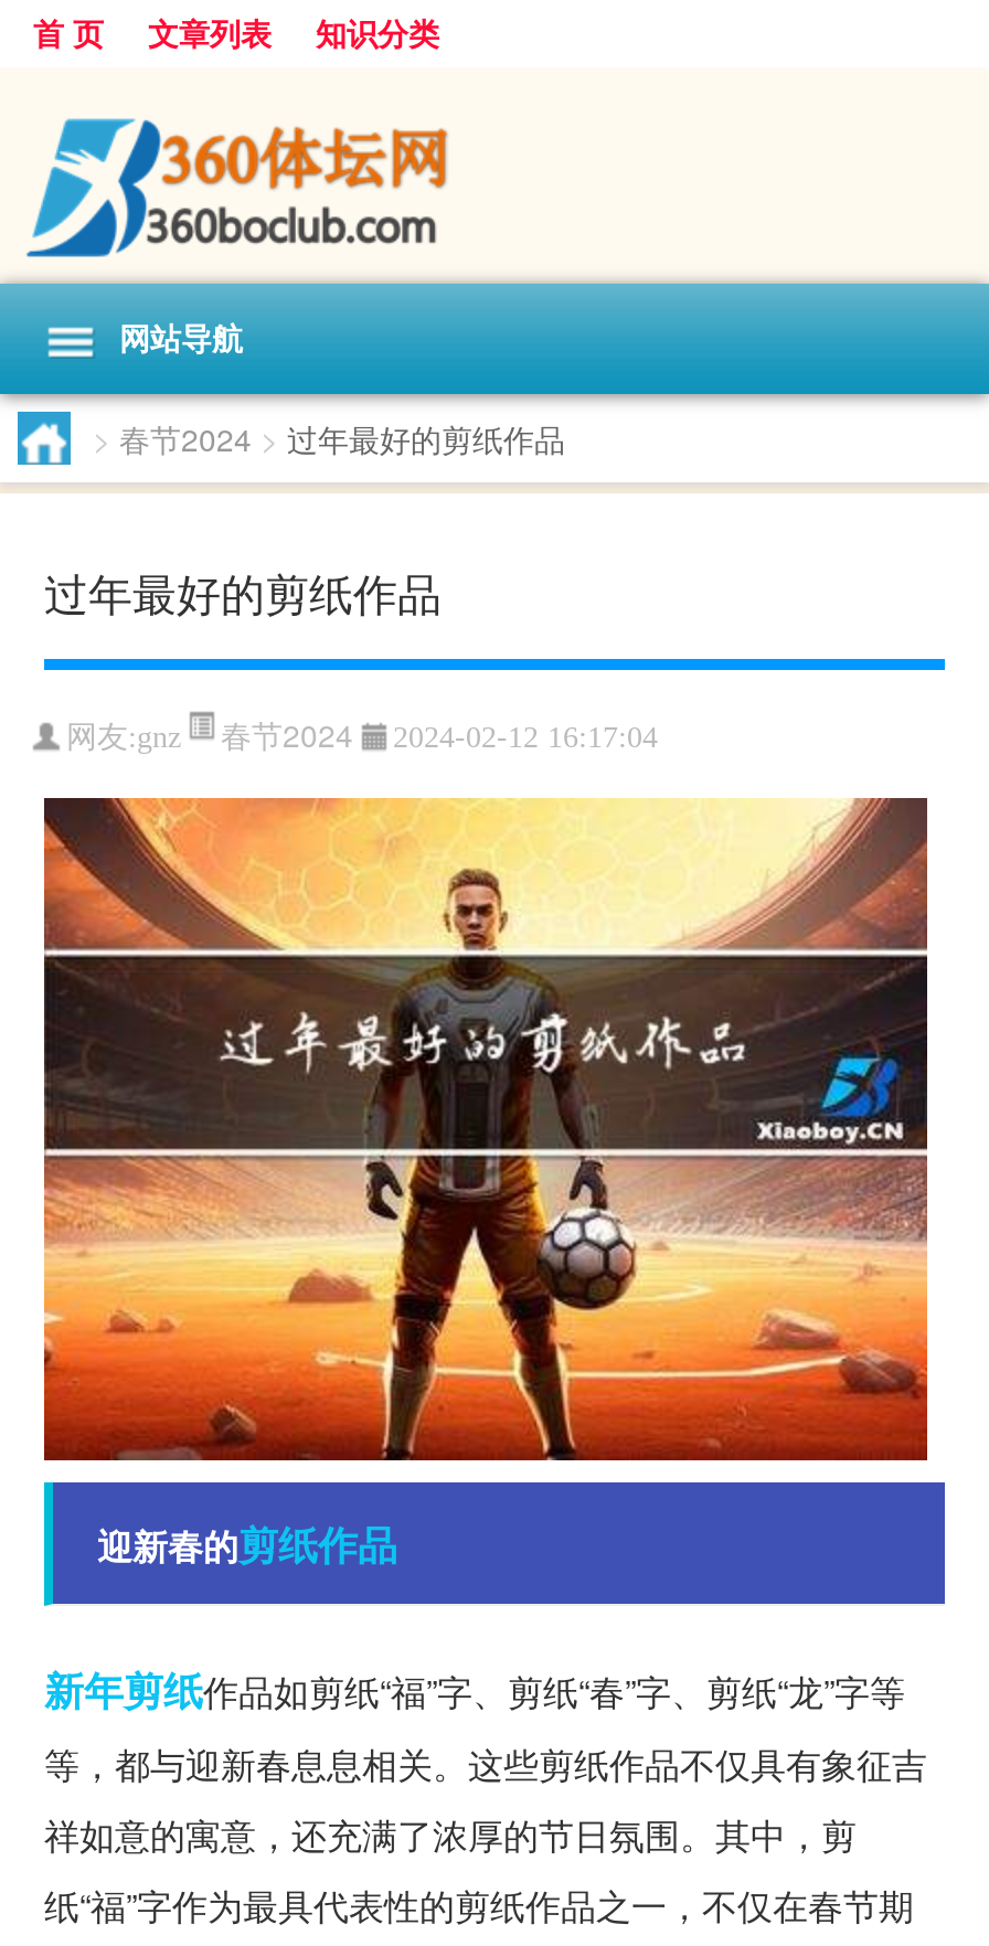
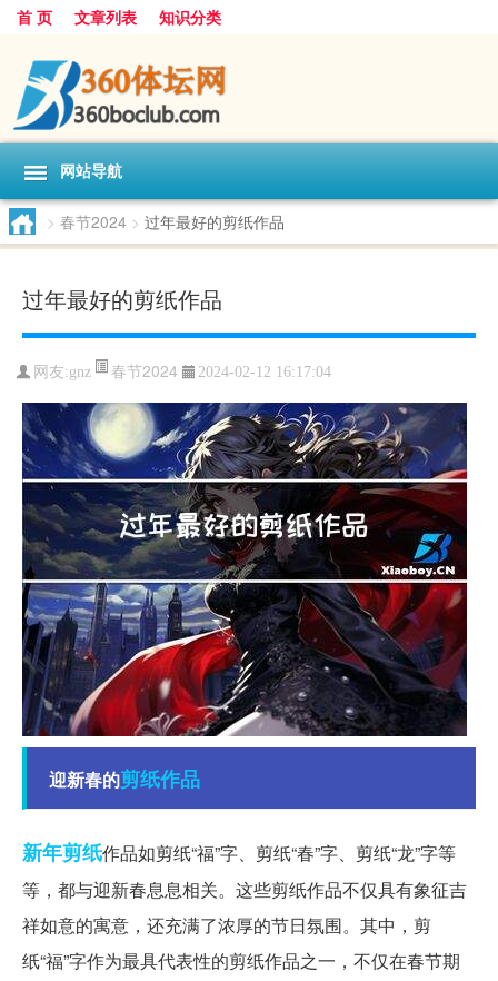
[42,796,929,1463] [image] -> [21,402,468,737] [image]

